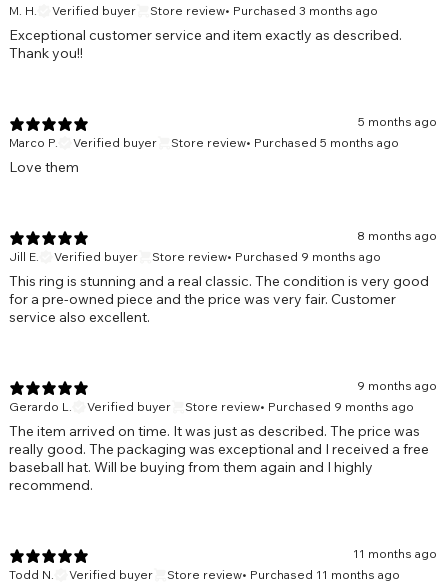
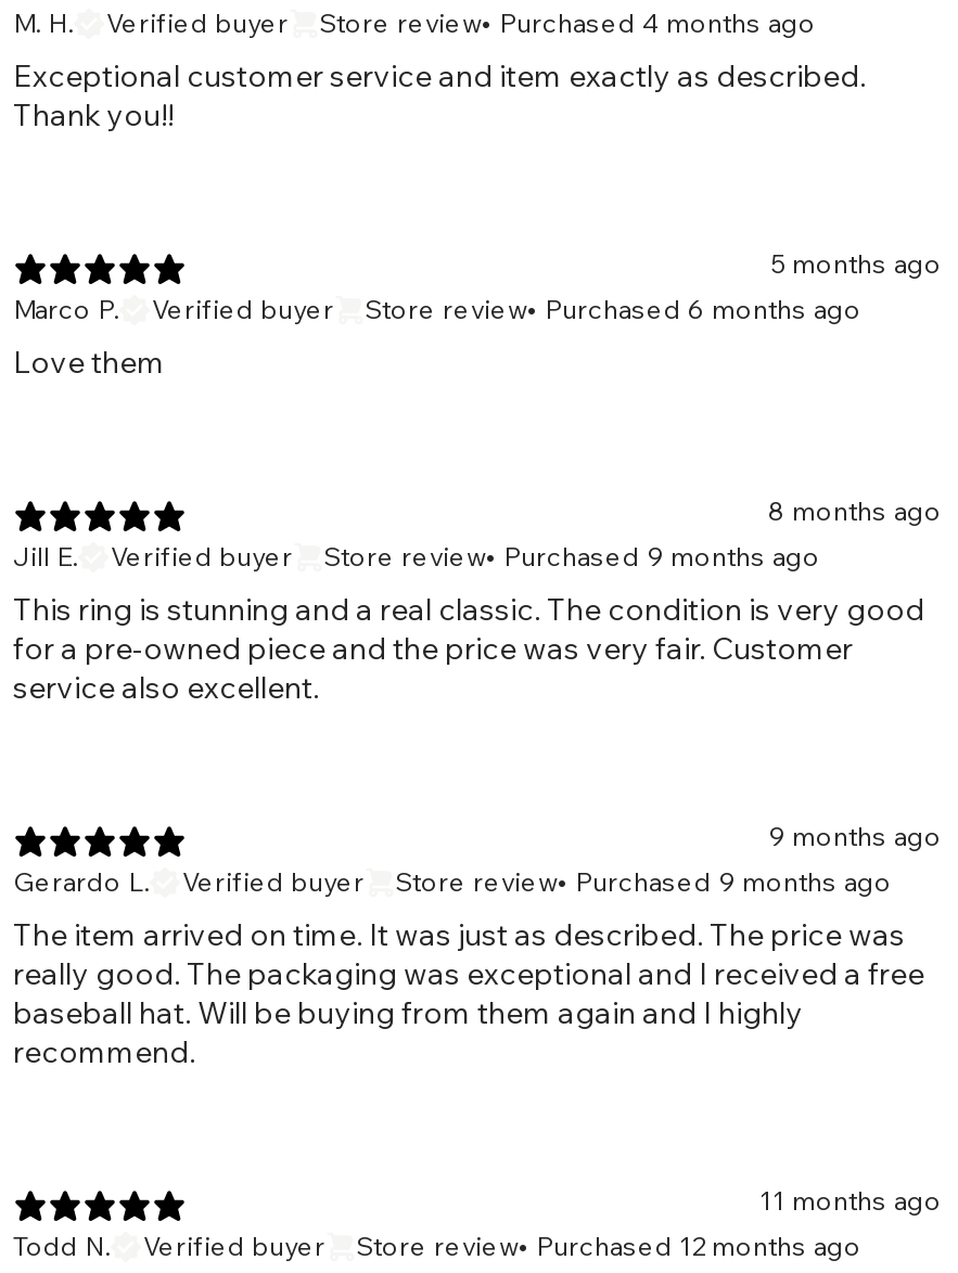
[150,3,378,18] Store review• Purchased 3 months ago -> [319,7,816,39] Store review• Purchased 4 months ago
[171,135,399,150] Store review• Purchased 5 months ago -> [365,293,861,325] Store review• Purchased 6 months ago
[167,567,400,582] Store review• Purchased 11 months ago -> [356,1230,861,1262] Store review• Purchased 12 months ago

